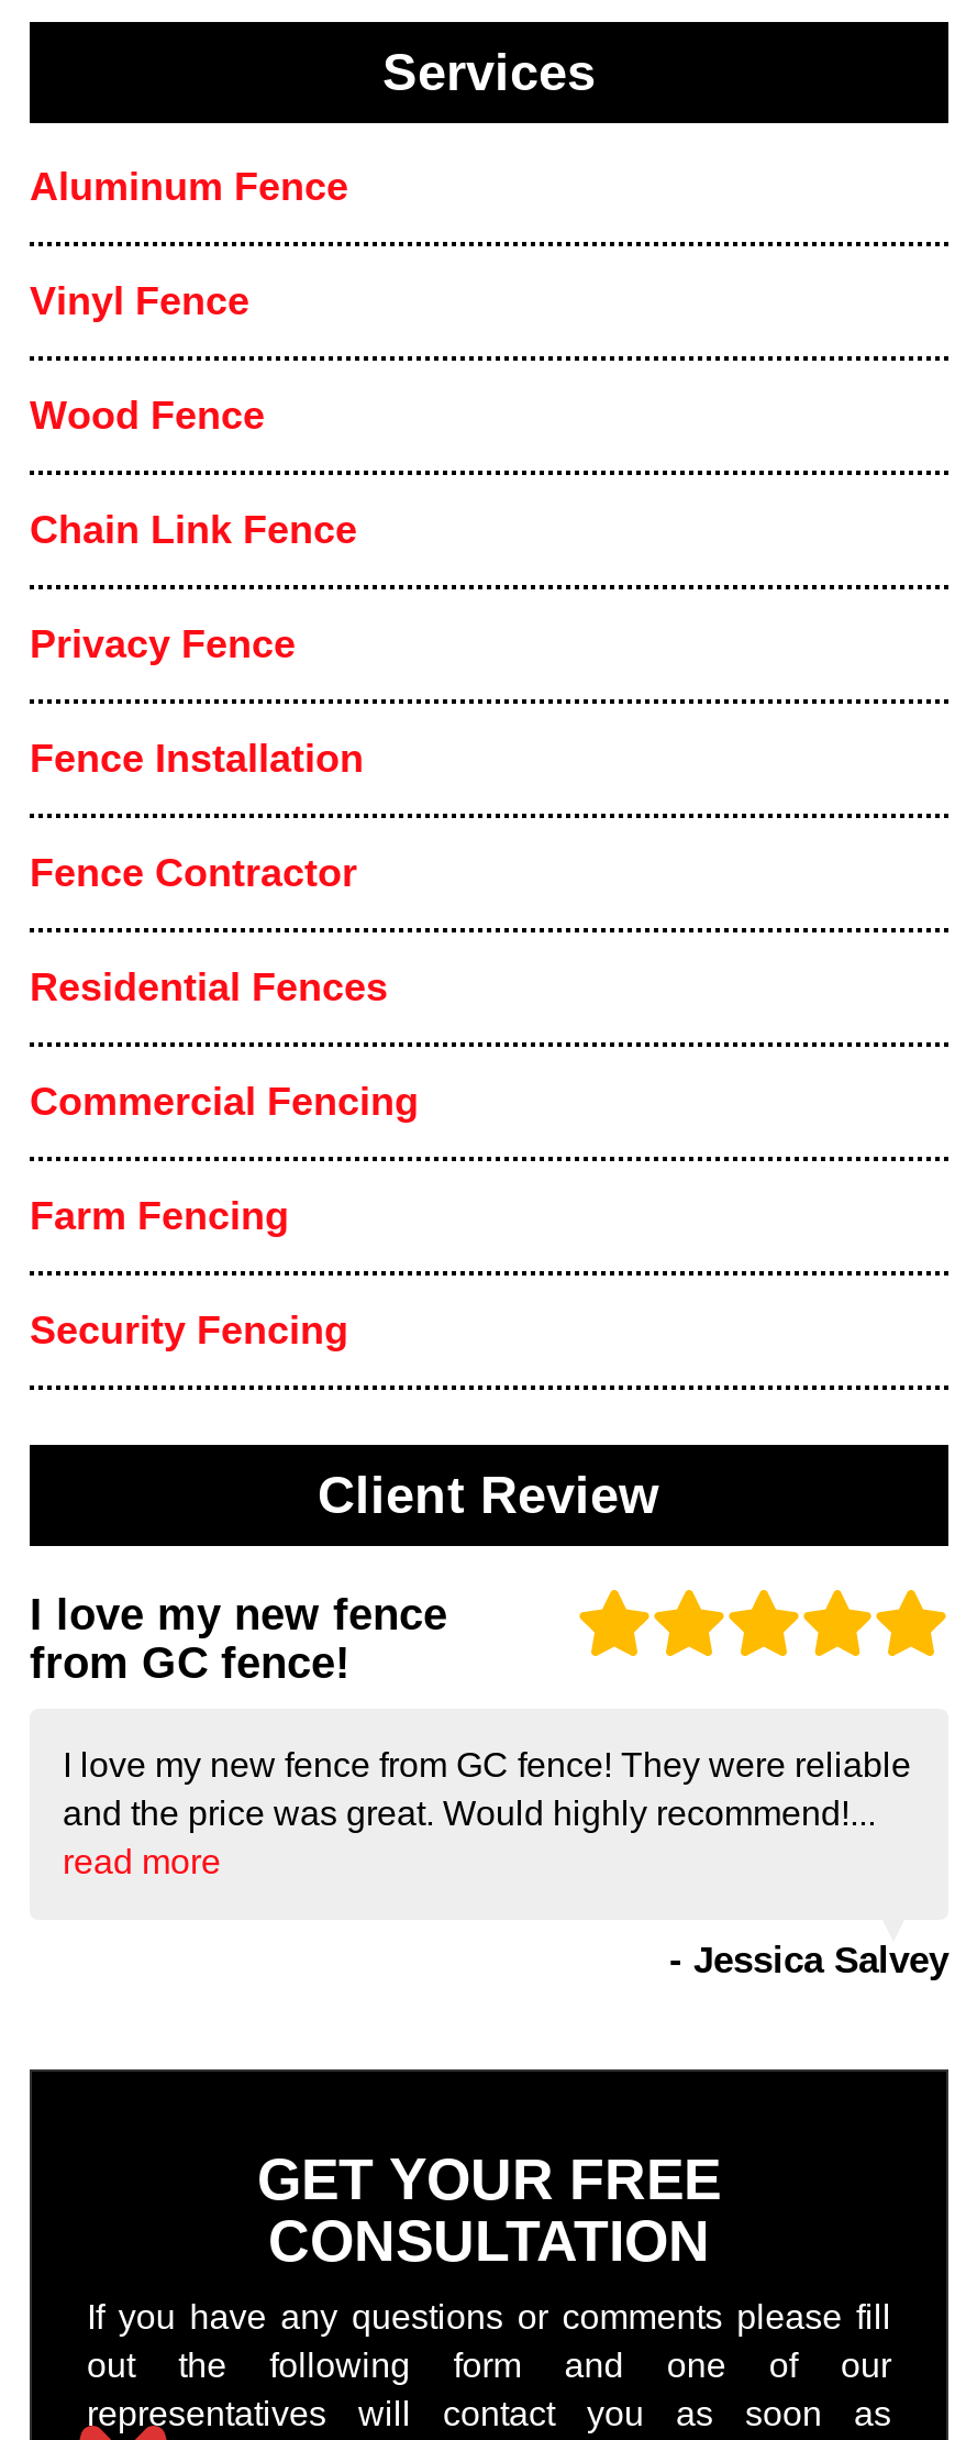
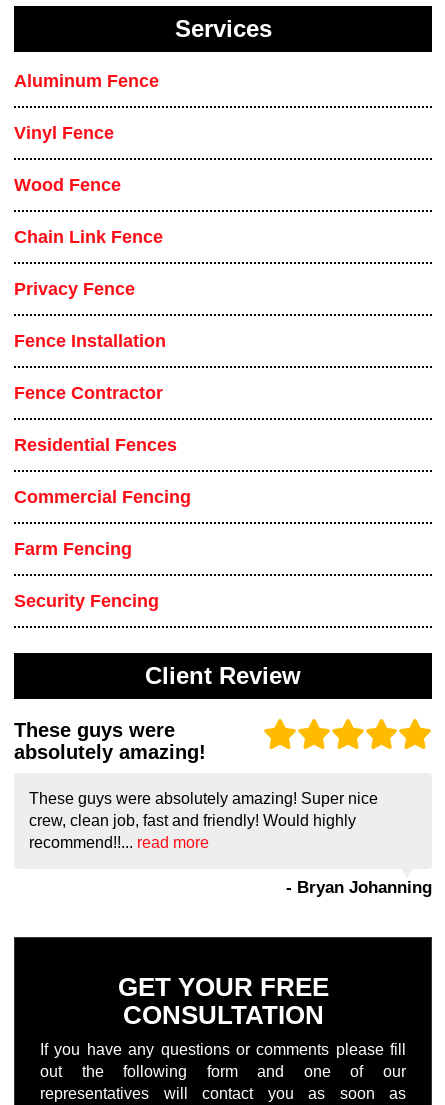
[30,1591,447,1688] I love my new fence | from GC fence! -> [14,719,206,763] These guys were | absolutely amazing!
[63,1747,911,1881] I love my new fence from GC fence! They were reliable | and the price was great. Would highly recommend!... | read more -> [29,790,378,851] These guys were absolutely amazing! Super nice | crew, clean job, fast and friendly! Would highly | recommend!!... read more
[669,1941,948,1983] - Jessica Salvey -> [286,878,432,897] - Bryan Johanning

